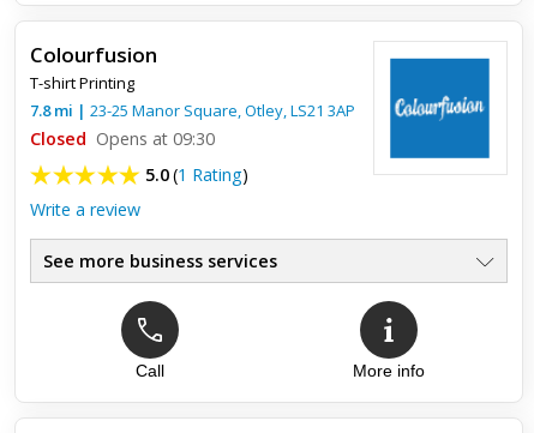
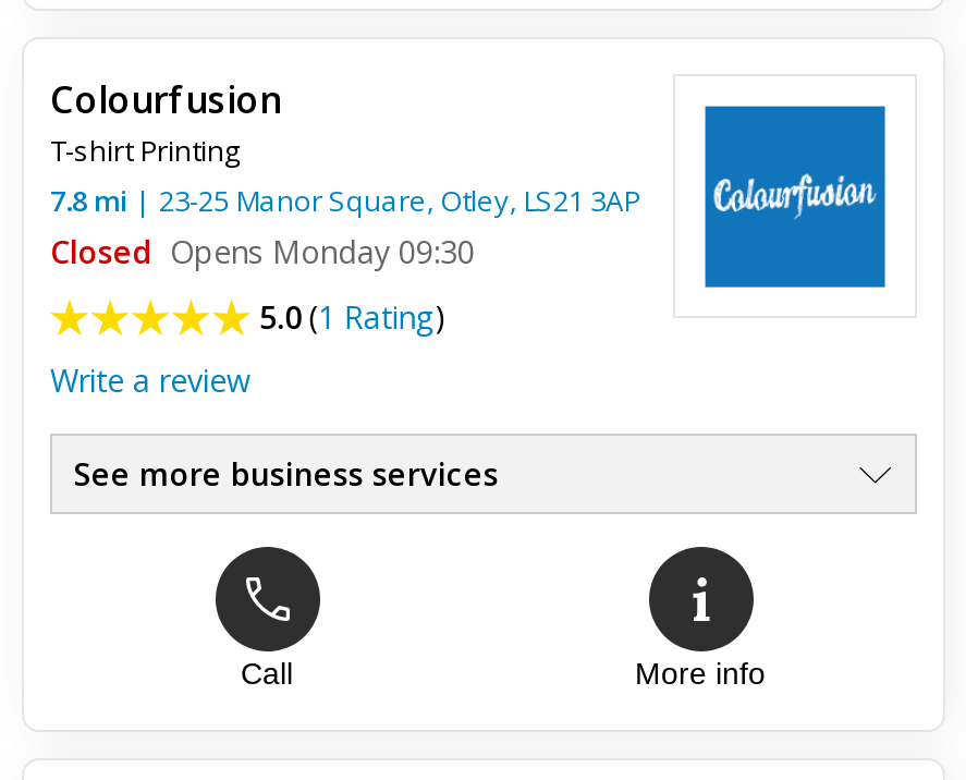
[30,127,215,150] Closed Opens at 09:30 -> [50,231,475,273] Closed Opens Monday 09:30

